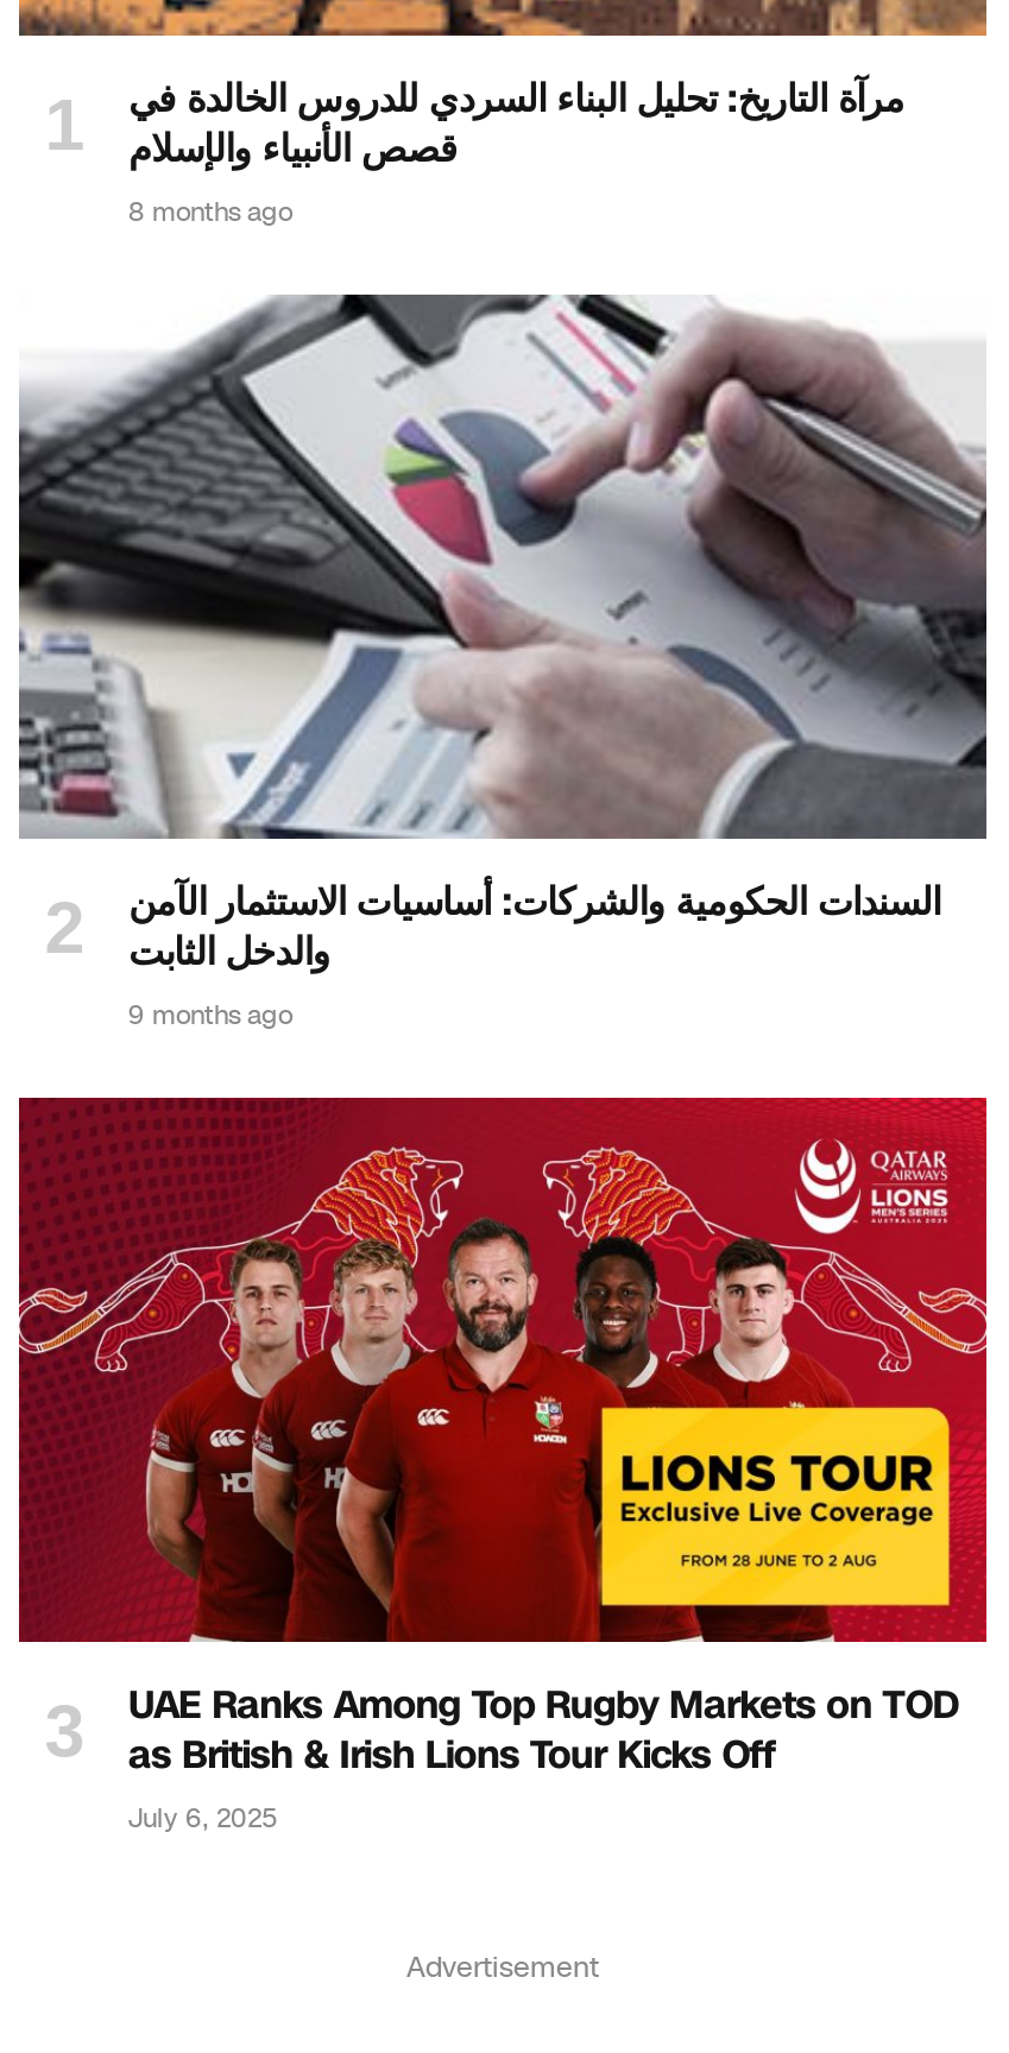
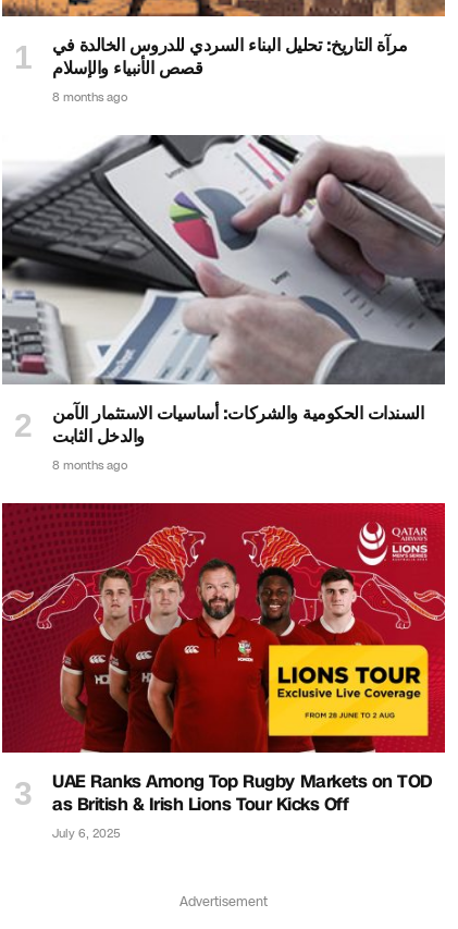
[128,997,292,1033] 9 months ago -> [52,457,127,473] 8 months ago

